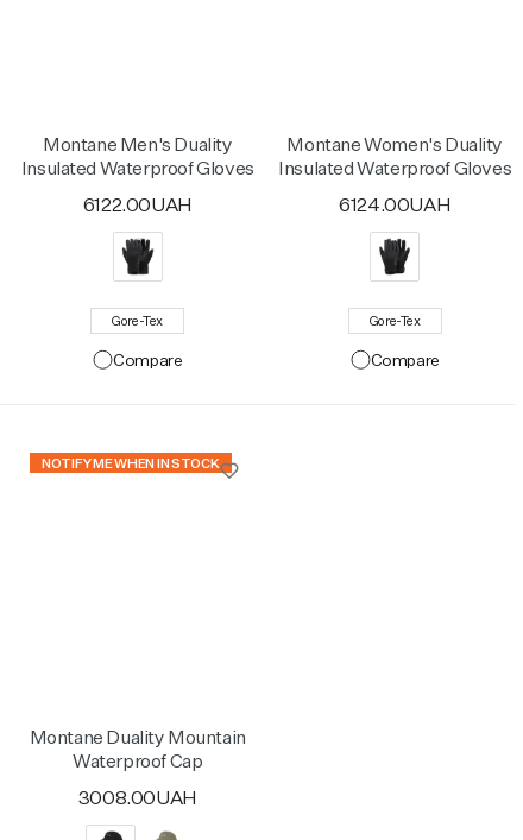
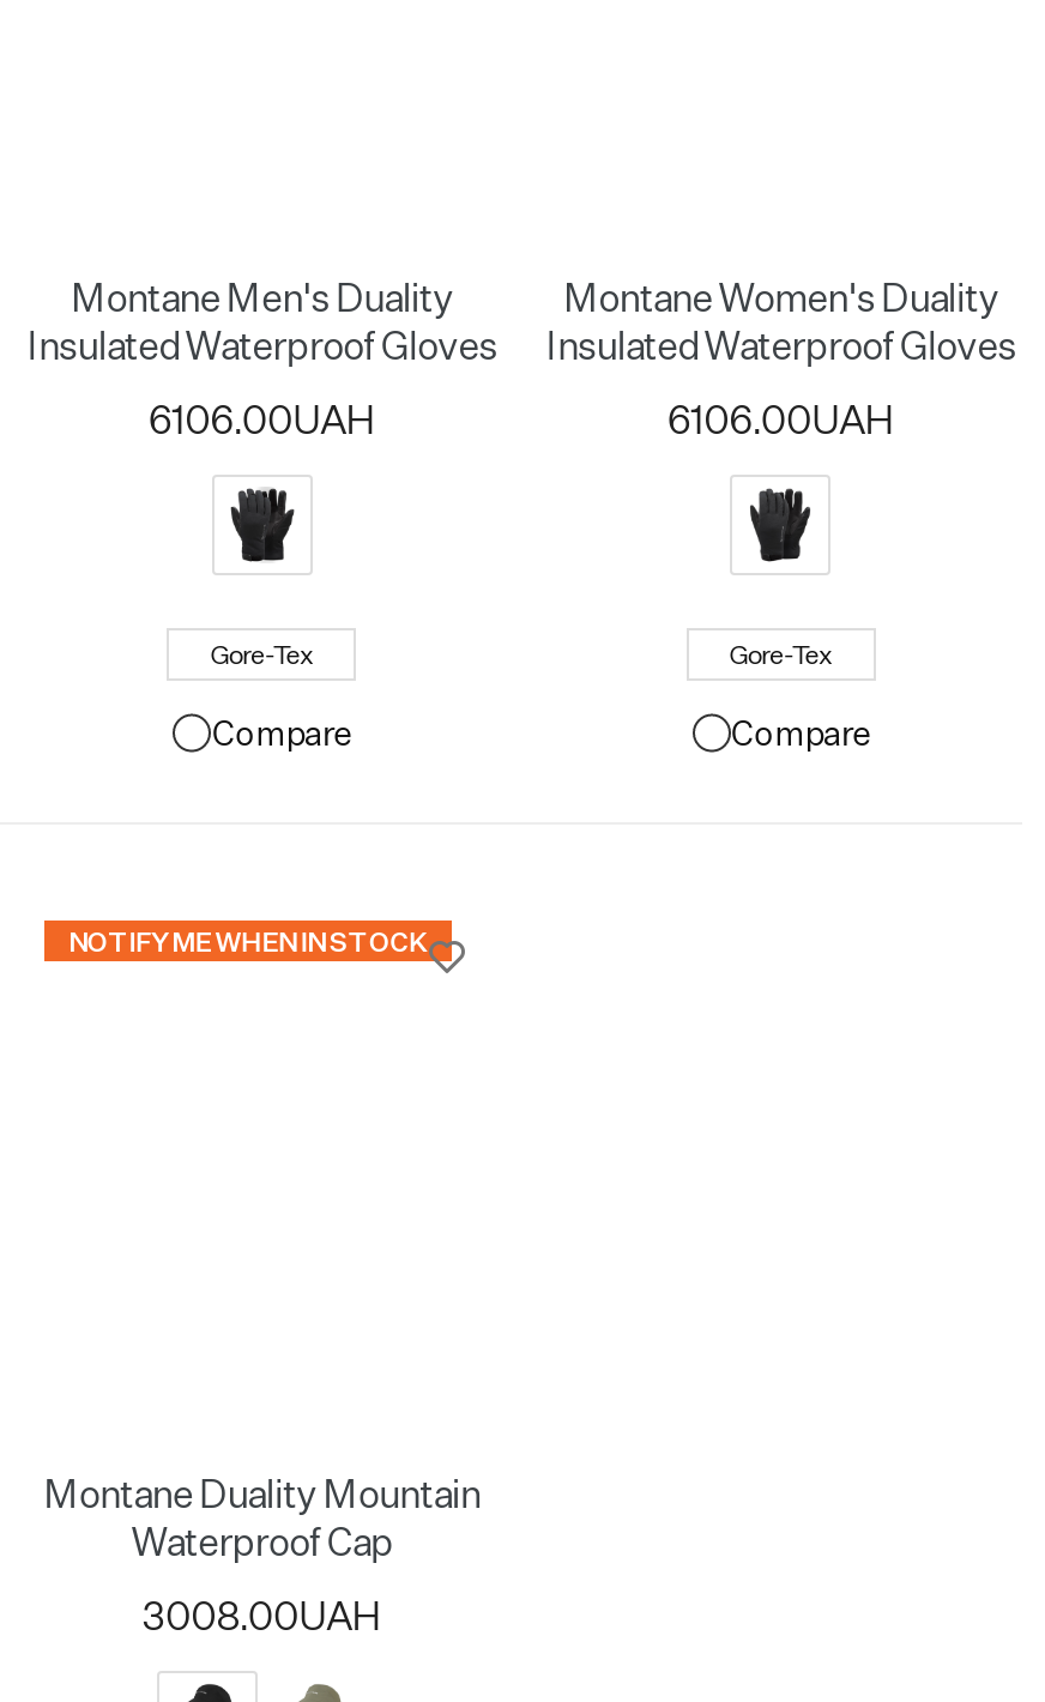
[83,193,192,216] 6122.00UAH -> [148,397,376,442] 6106.00UAH
[339,193,451,216] 6124.00UAH -> [667,397,894,442] 6106.00UAH

